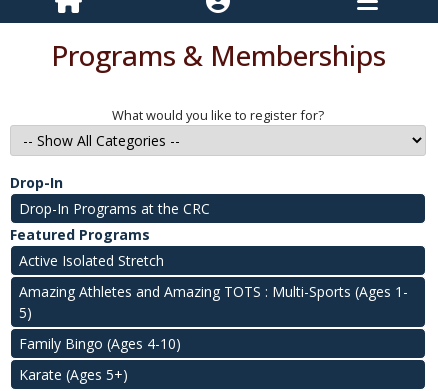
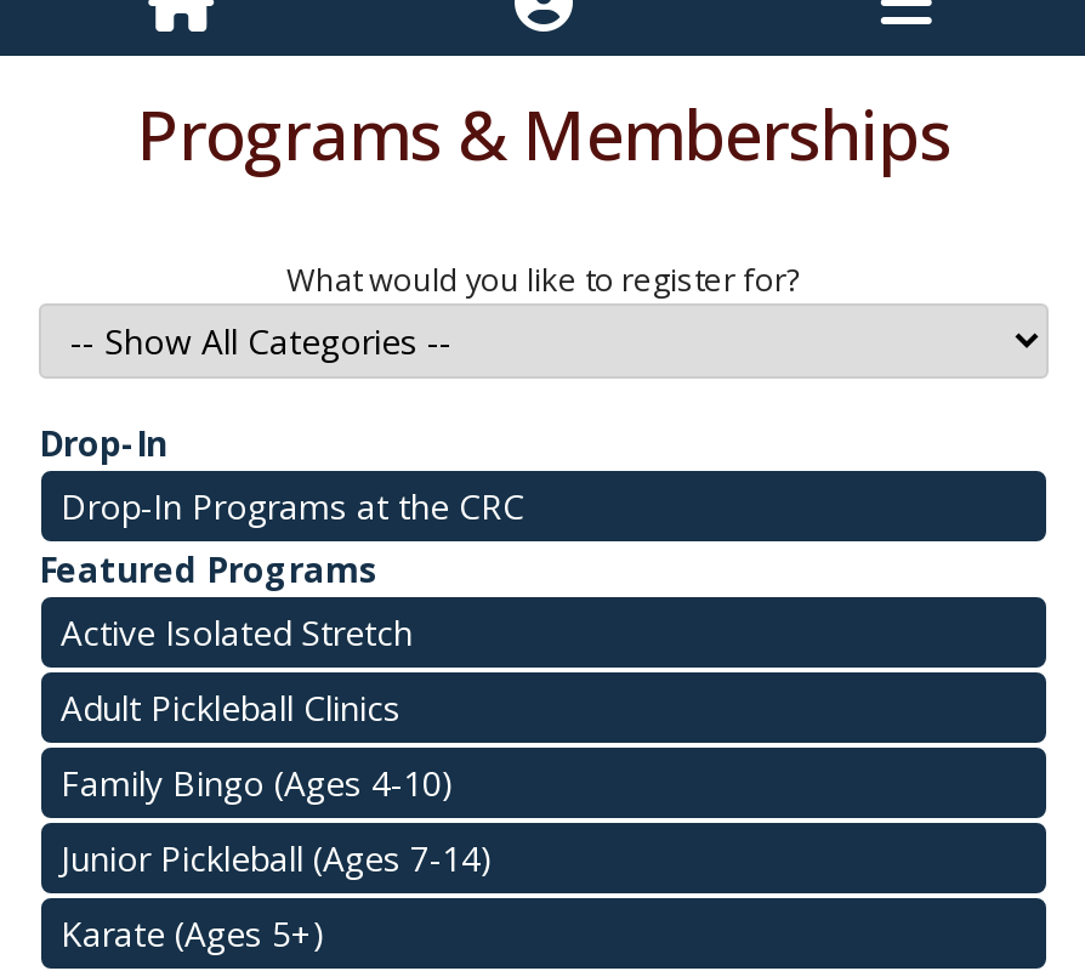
[19,282,408,322] Amazing Athletes and Amazing TOTS : Multi-Sports (Ages 1- | 5) -> [61,686,401,732] Adult Pickleball Clinics
moved [19,334,181,353] -> [61,761,454,807]: Family Bingo (Ages 4-10)
none -> [61,836,493,882] Junior Pickleball (Ages 7-14)

